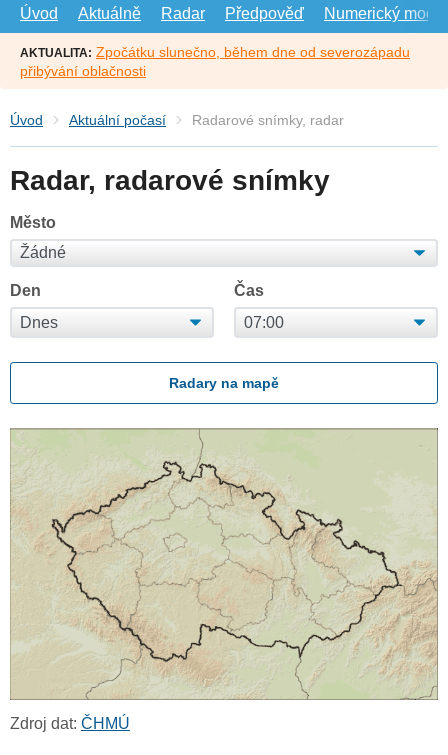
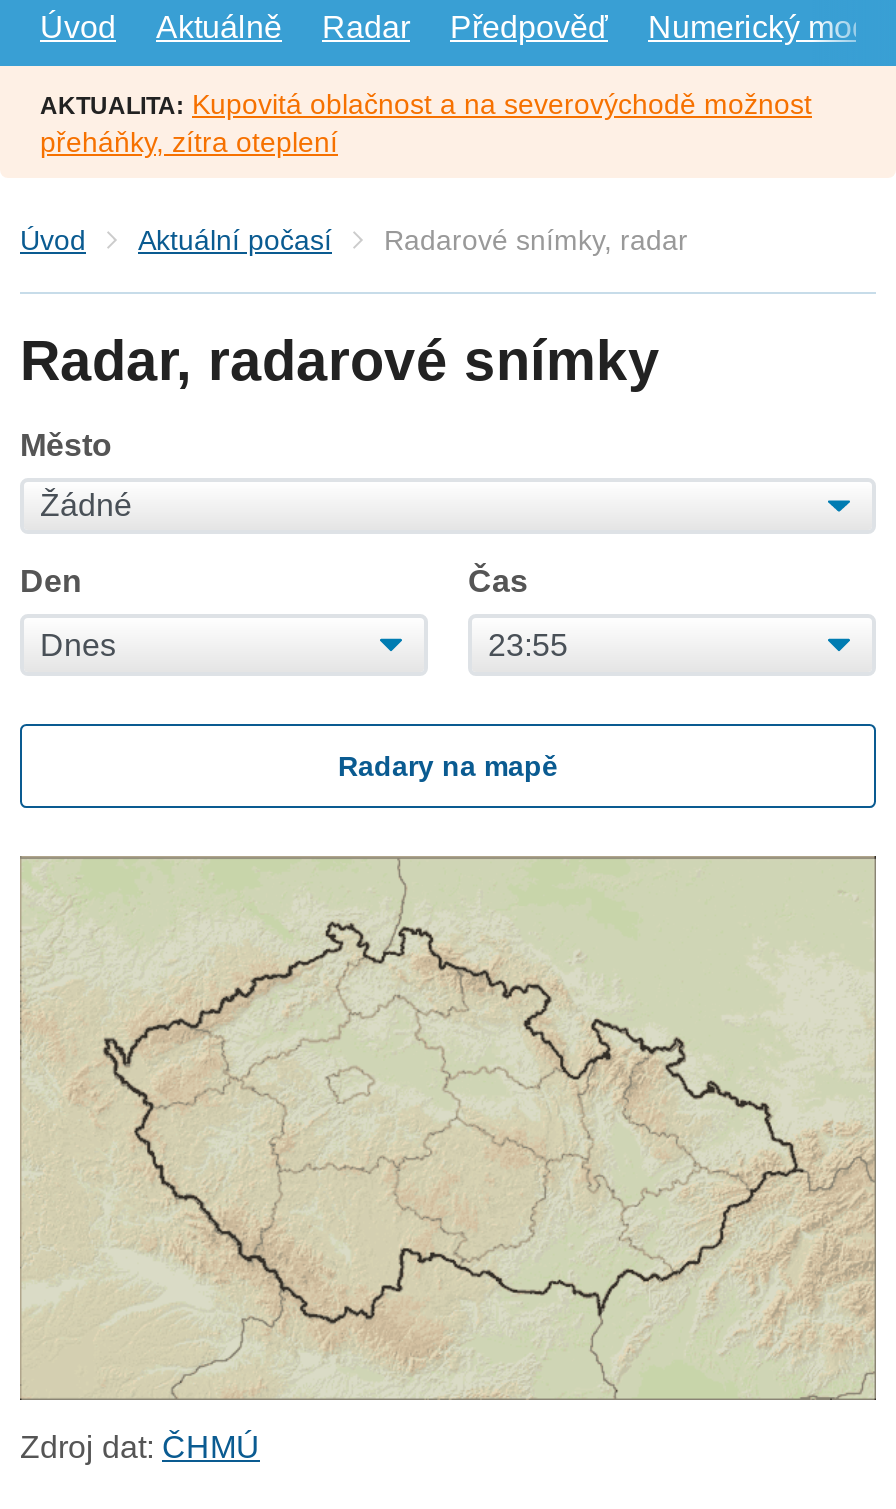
[20,44,410,79] AKTUALITA: Zpočátku slunečno, během dne od severozápadu | přibývání oblačnosti -> [40,87,812,157] AKTUALITA: Kupovitá oblačnost a na severovýchodě možnost | přeháňky, zítra oteplení

